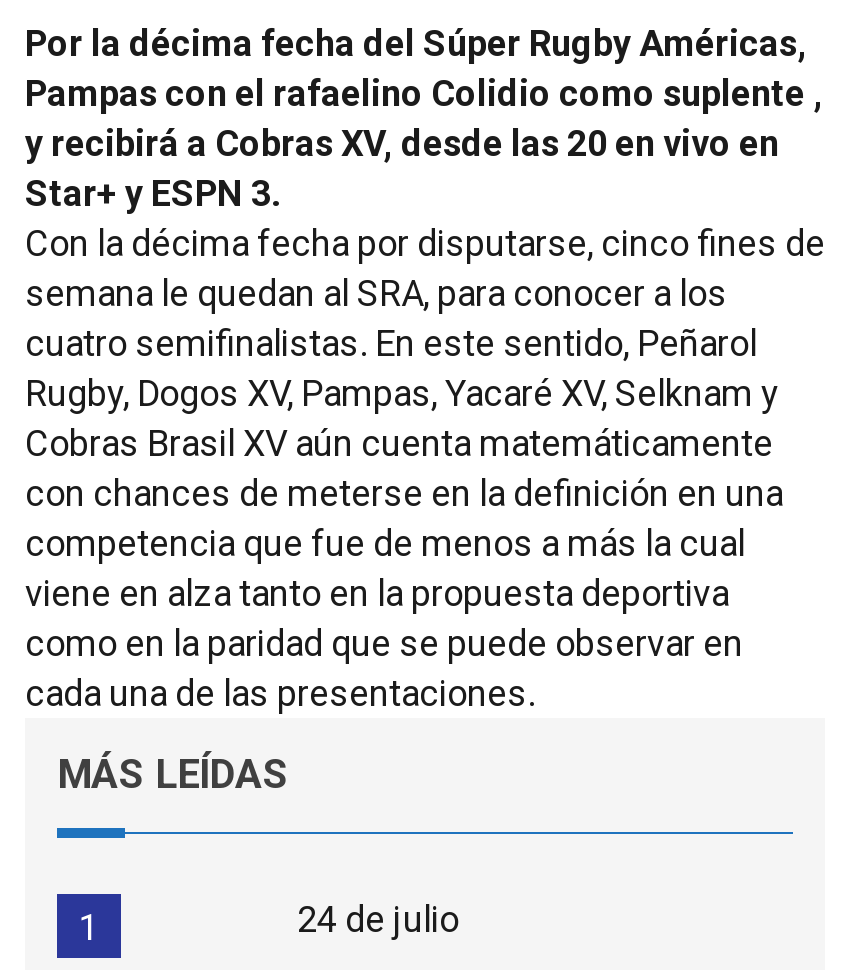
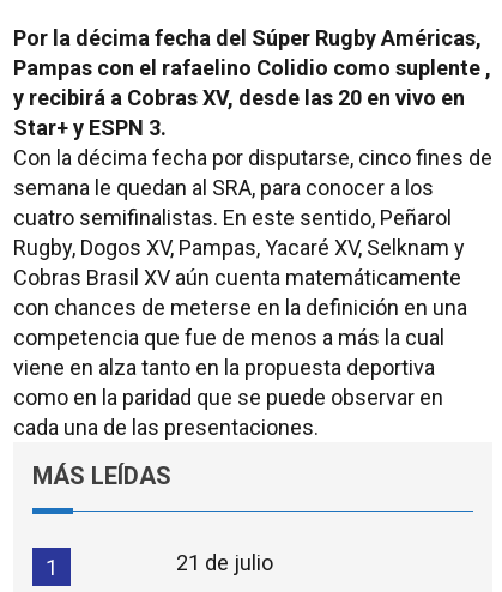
[297,898,459,940] 24 de julio -> [176,550,273,575] 21 de julio

